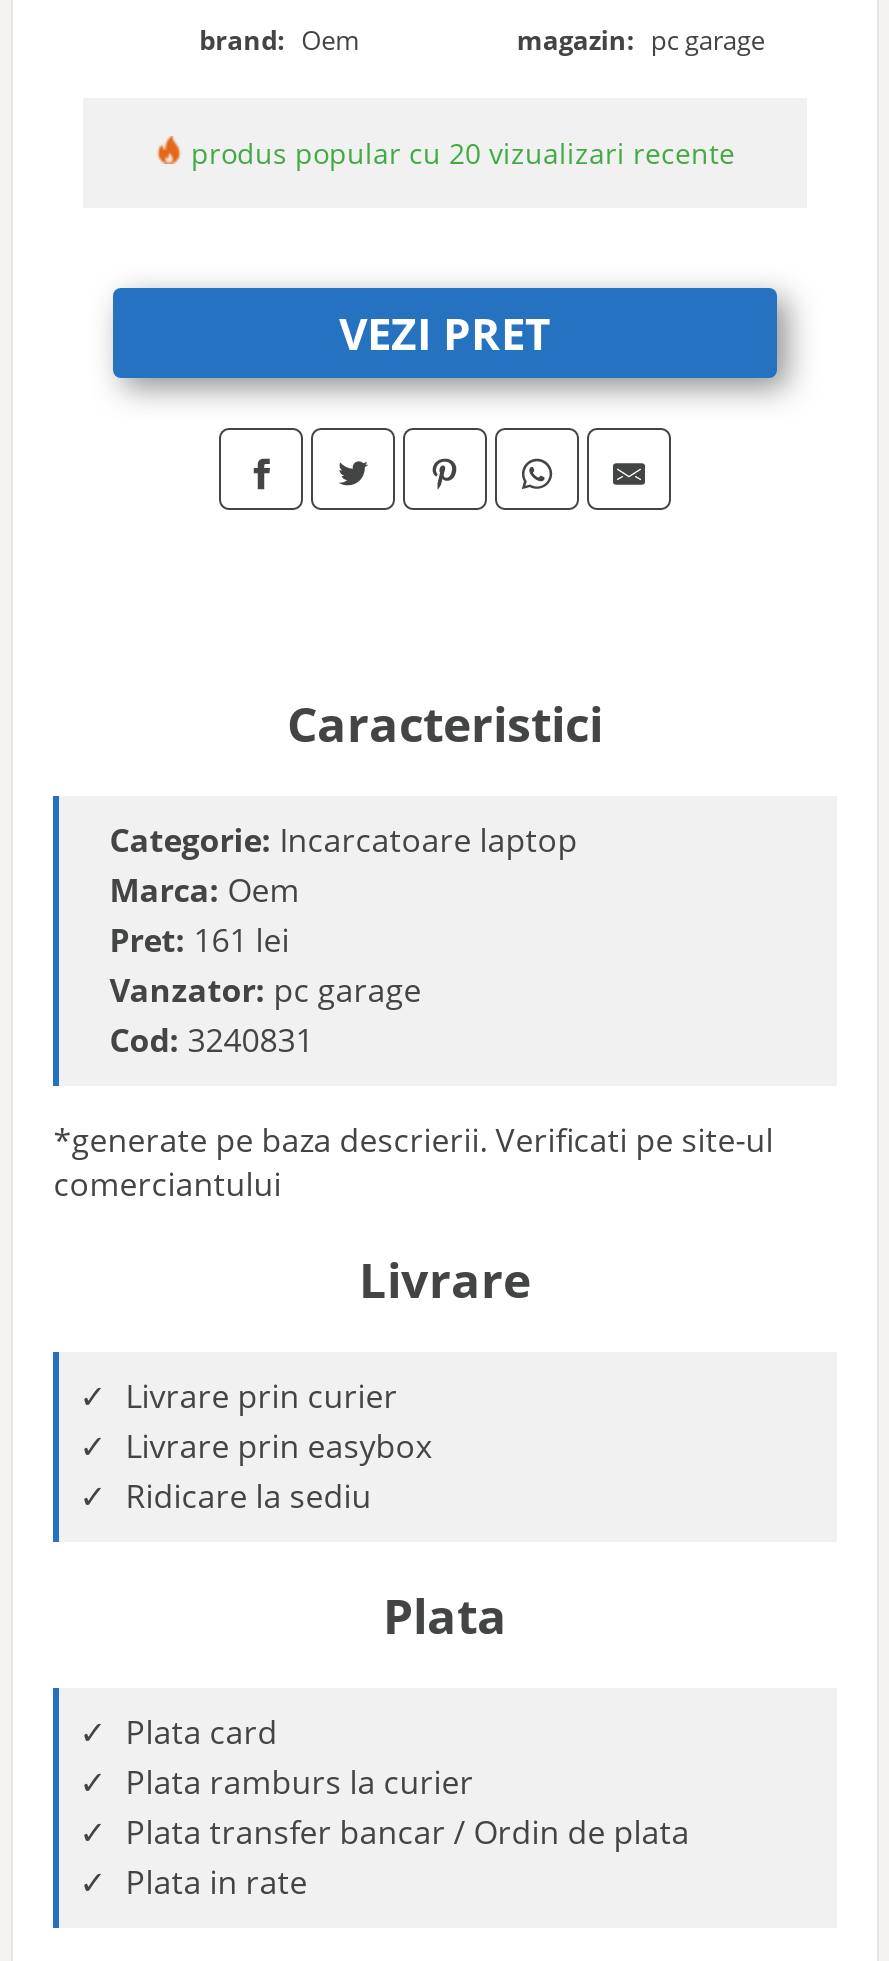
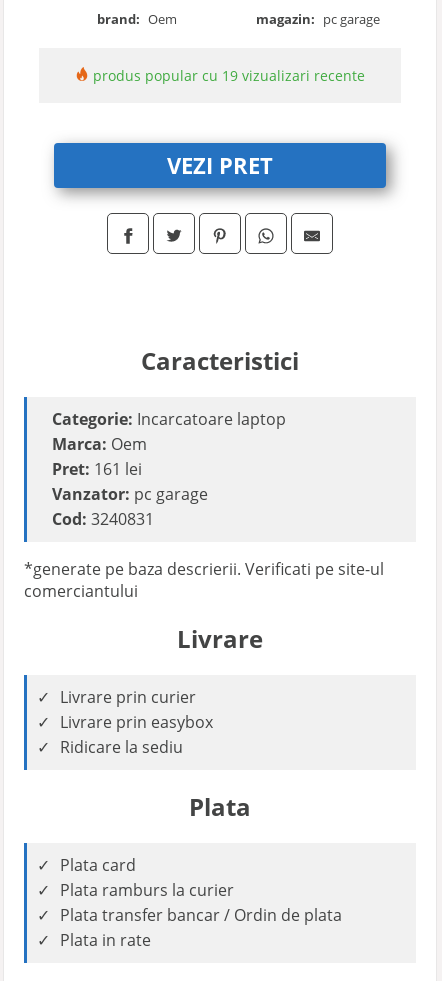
[183,134,735,172] produs popular cu 20 vizualizari recente -> [89,66,365,85] produs popular cu 19 vizualizari recente

